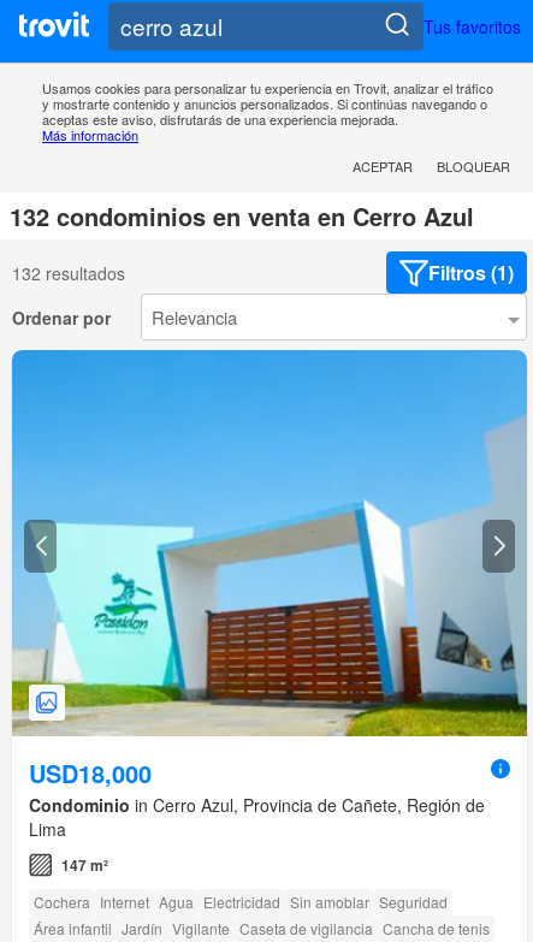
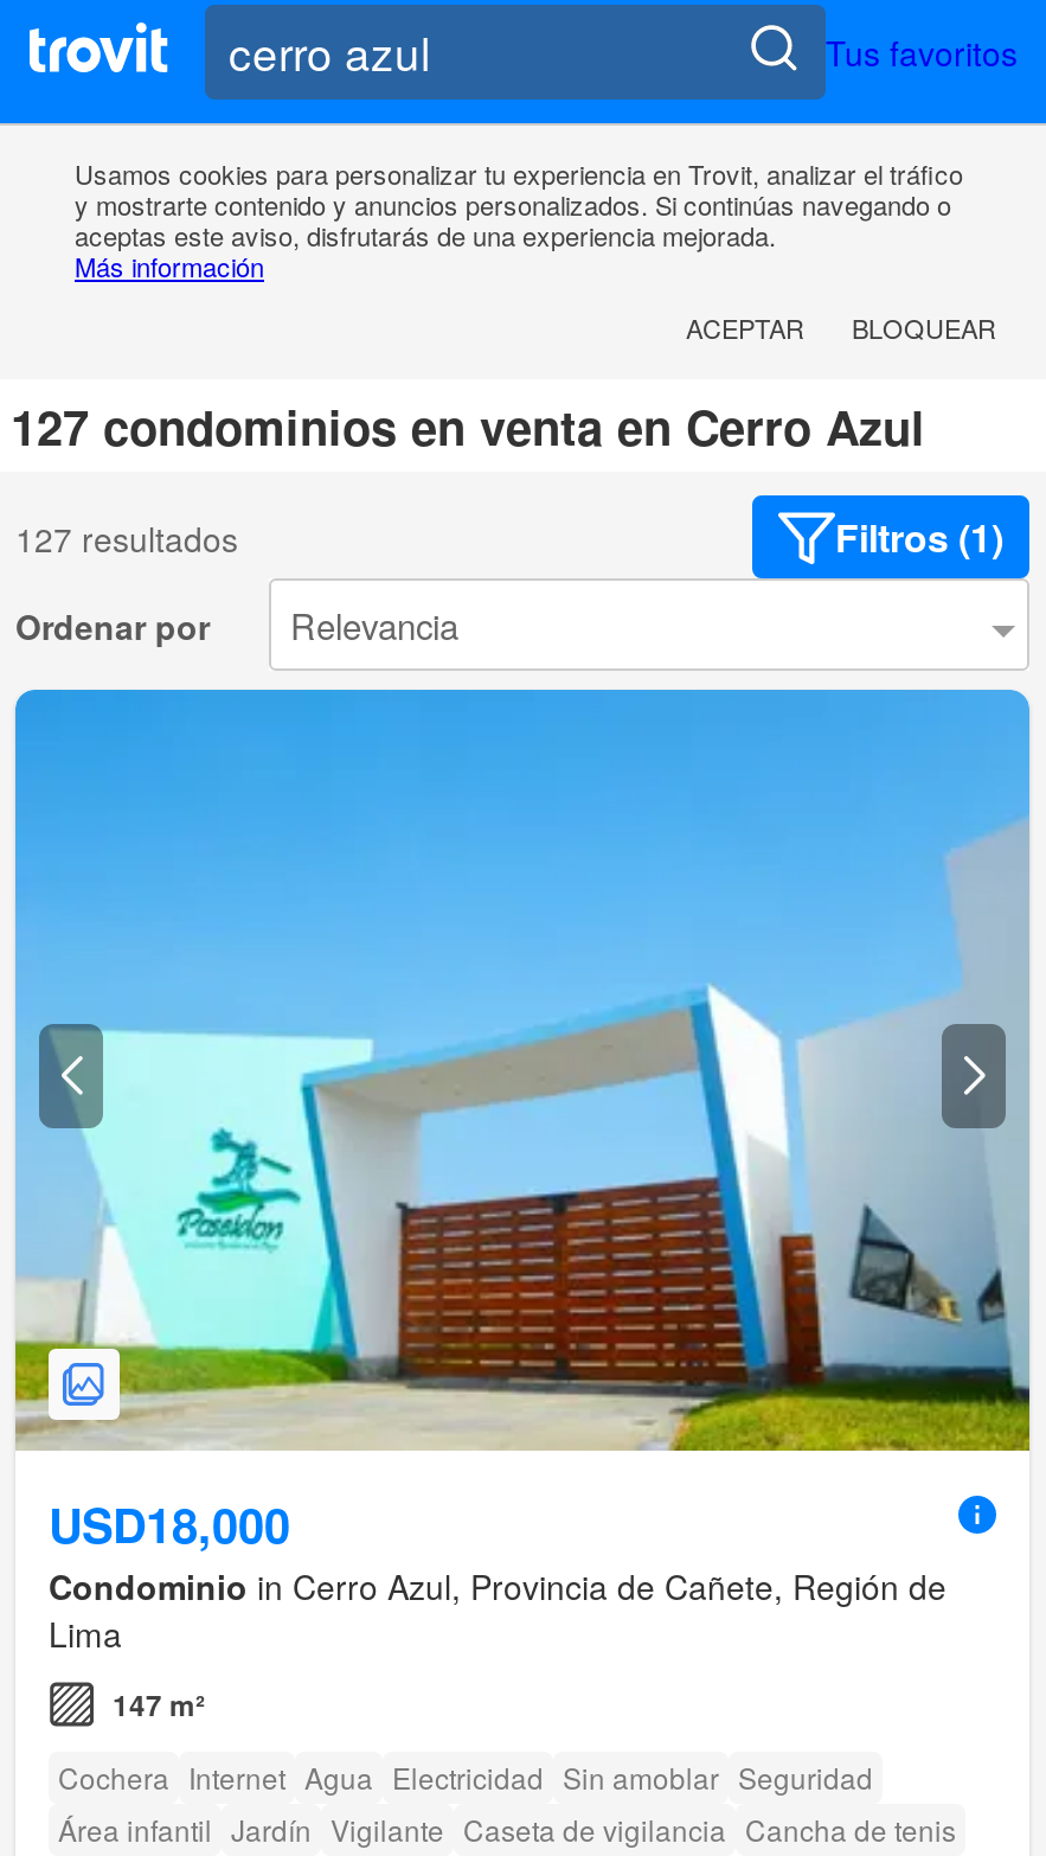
[10,199,474,234] 132 condominios en venta en Cerro Azul -> [11,392,925,461] 127 condominios en venta en Cerro Azul
[12,261,125,285] 132 resultados -> [15,514,238,562] 127 resultados

